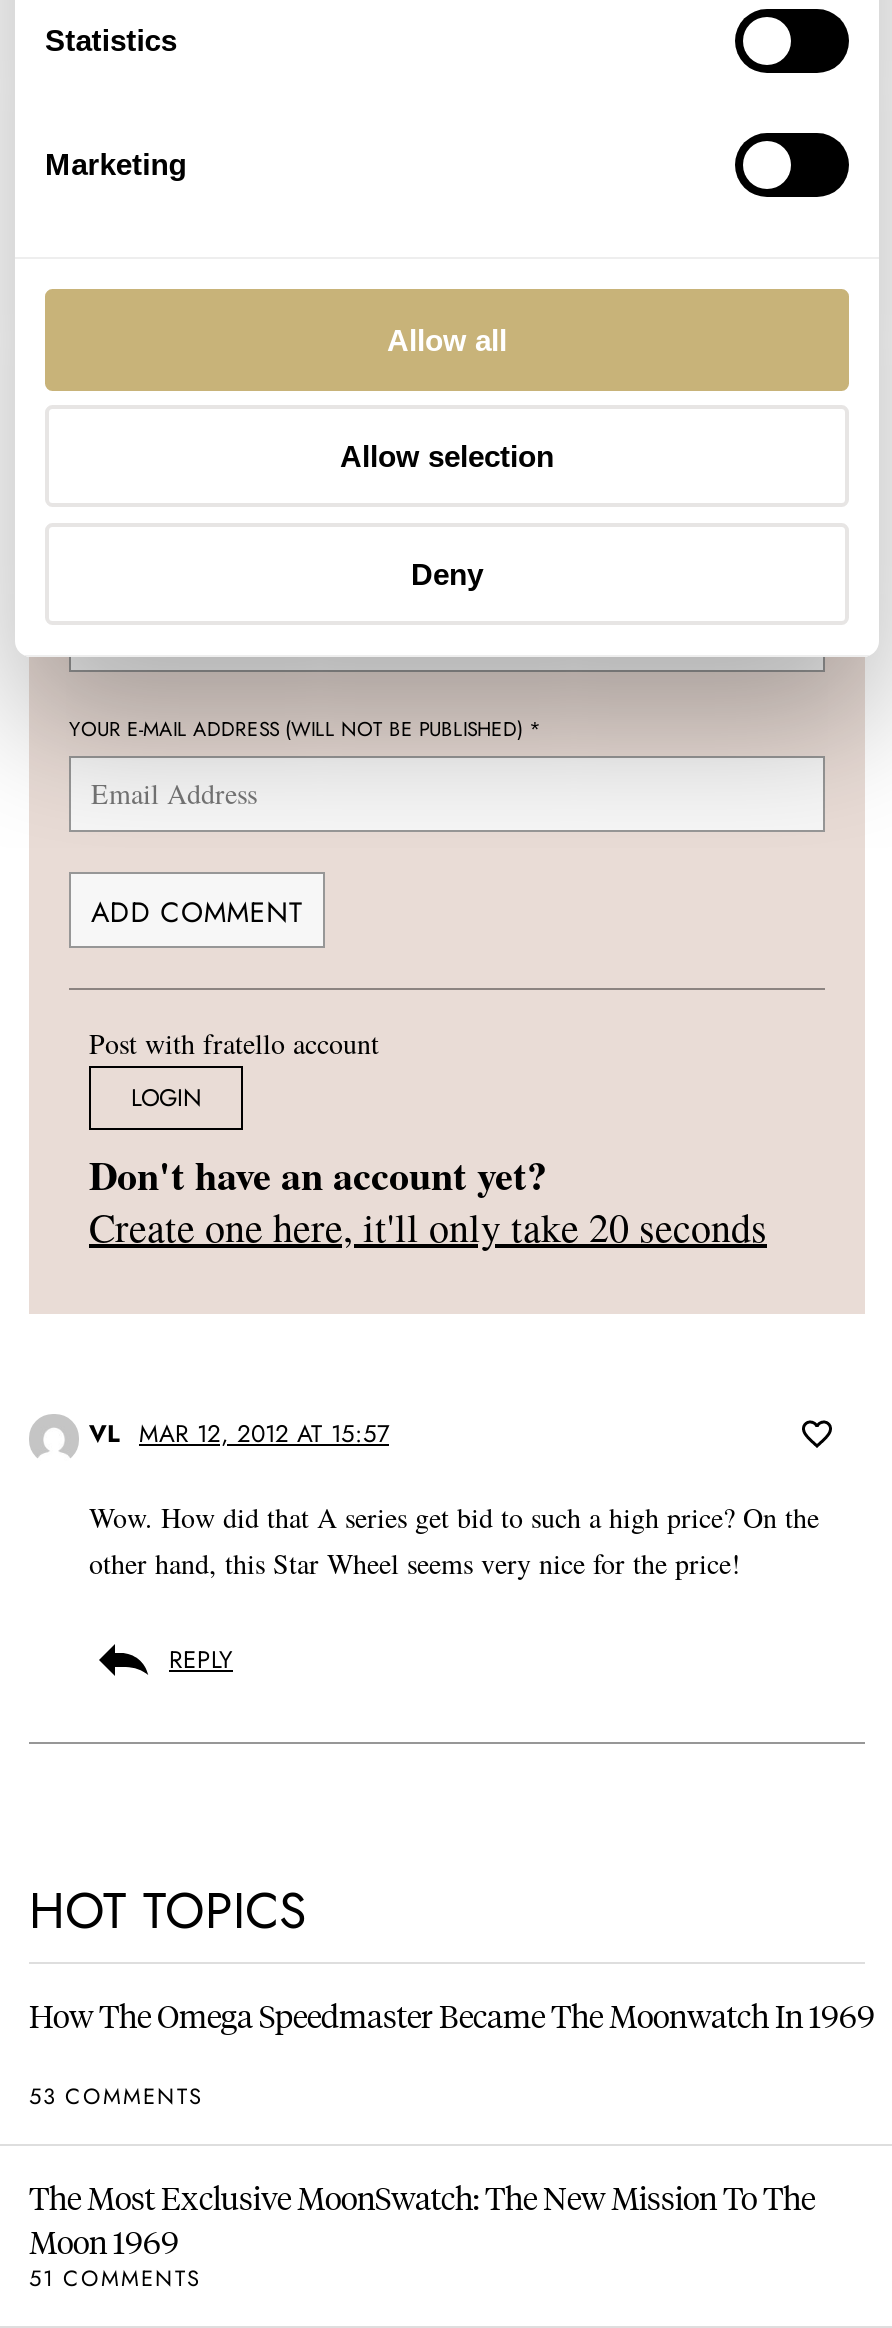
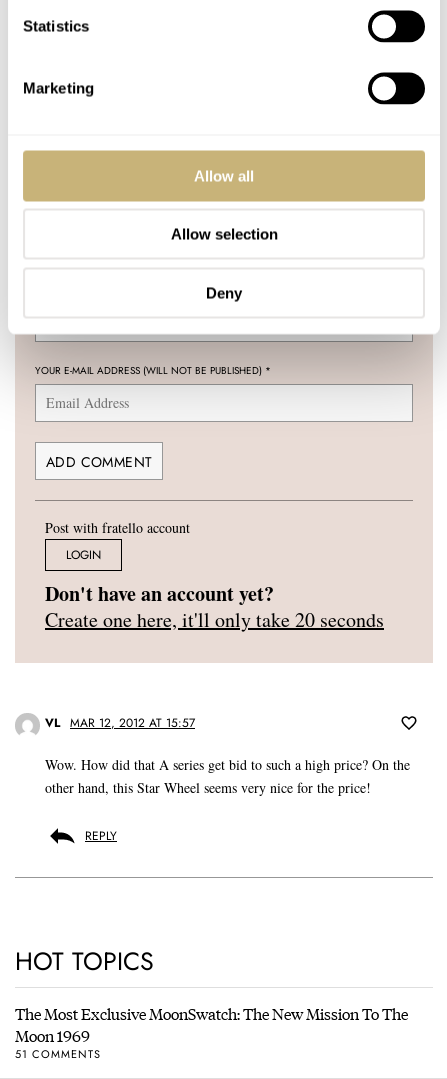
[29,1993,875,2112] How The Omega Speedmaster Became The Moonwatch In 1969 | 53 COMMENTS -> none

